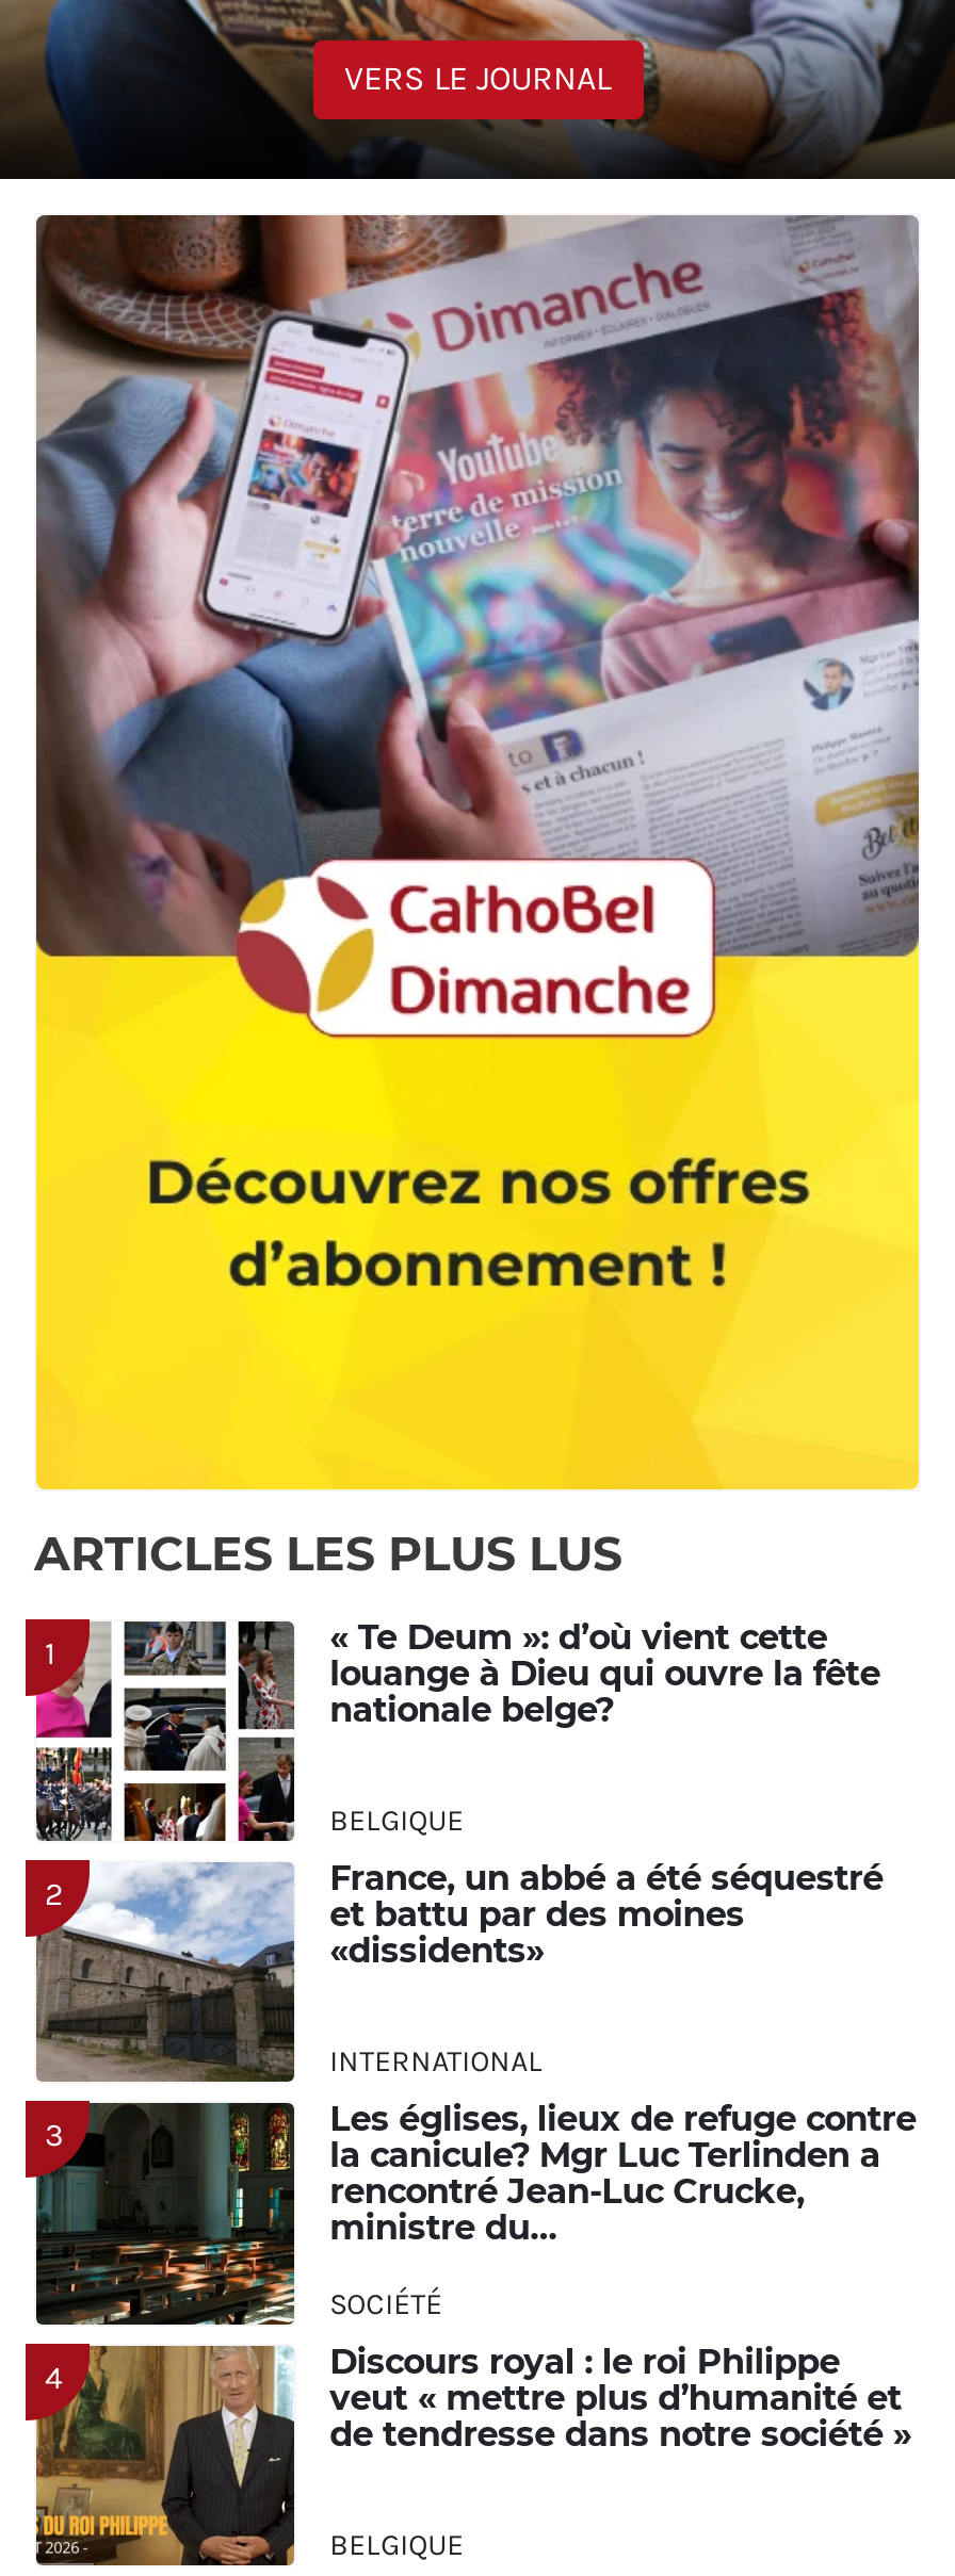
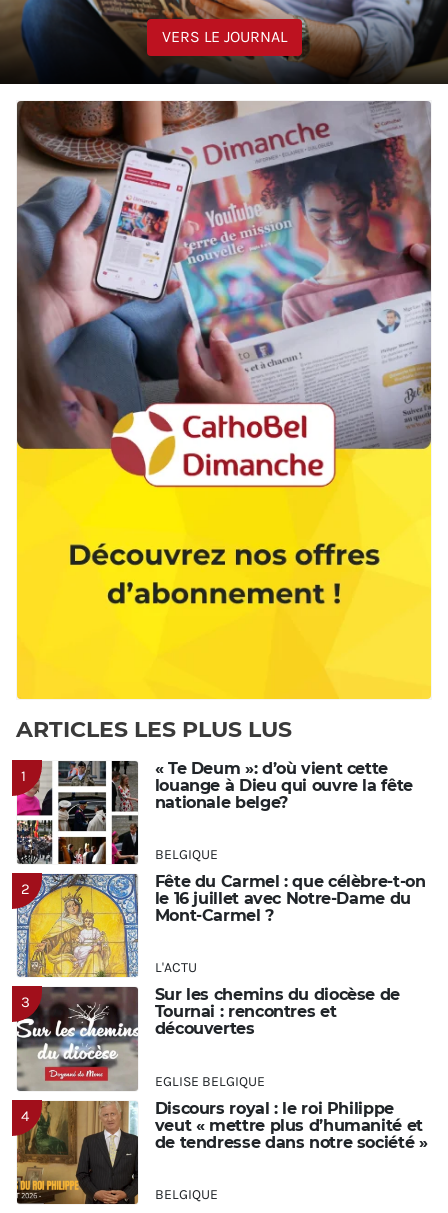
[34,1858,883,2084] [image] | France, un abbé a été séquestré | et battu par des moines | «dissidents» -> [16,872,425,978] [image] | Fête du Carmel : que célèbre-t-on | le 16 juillet avec Notre-Dame du | Mont-Carmel ?
[330,2044,543,2080] INTERNATIONAL -> [155,959,197,976] L'ACTU
[34,2099,916,2325] [image] | Les églises, lieux de refuge contre | la canicule? Mgr Luc Terlinden a | rencontré Jean-Luc Crucke, | ministre du… -> [17,985,400,1091] [image] | Sur les chemins du diocèse de | Tournai : rencontres et | découvertes
[330,2286,443,2322] SOCIÉTÉ -> [155,1073,265,1090] EGLISE BELGIQUE

